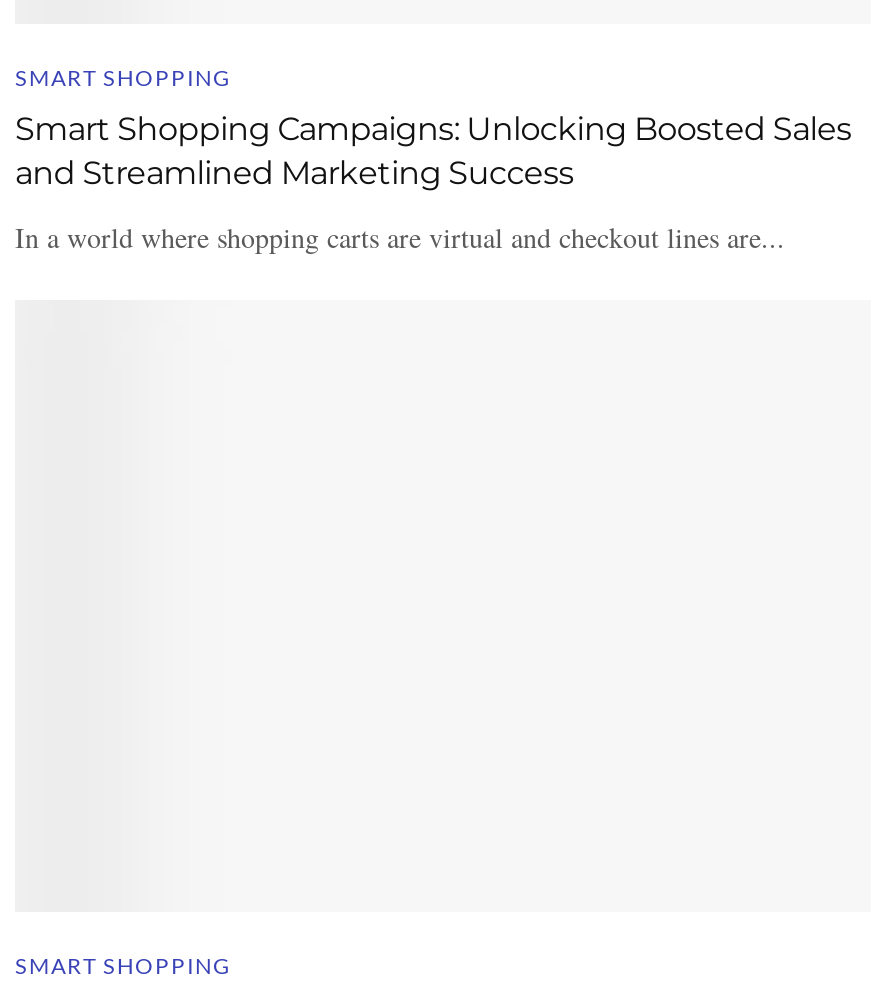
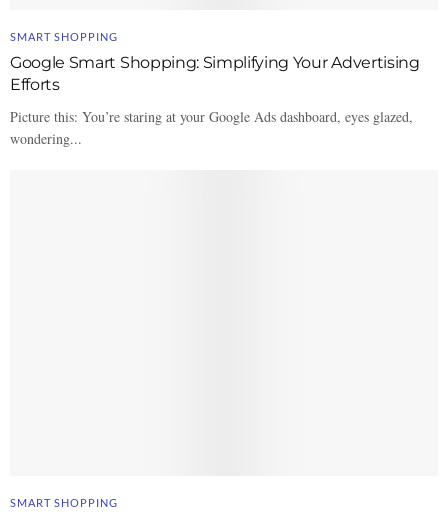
[15,109,852,191] Smart Shopping Campaigns: Unlocking Boosted Sales | and Streamlined Marketing Success -> [10,53,420,94] Google Smart Shopping: Simplifying Your Advertising | Efforts
[15,217,785,255] In a world where shopping carts are virtual and checkout lines are... -> [10,107,413,148] Picture this: You’re staring at your Google Ads dashboard, eyes glazed, | wondering...

